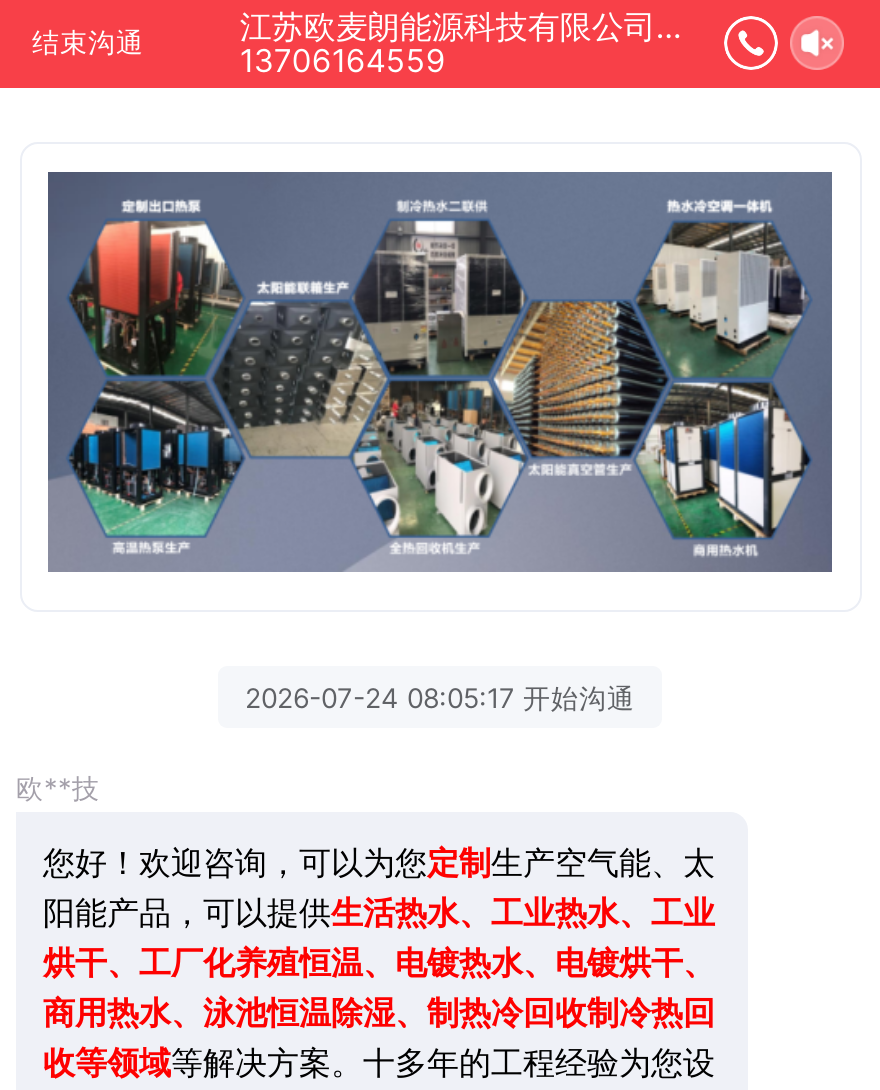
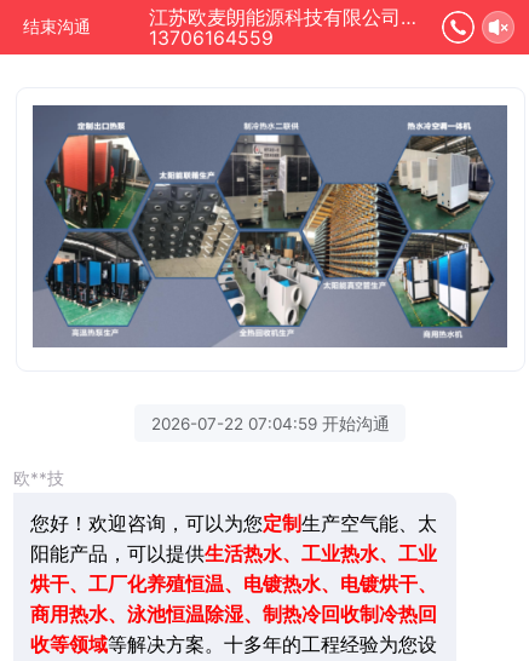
[245,682,635,714] 2026-07-24 08:05:17 开始沟通 -> [151,414,389,433] 2026-07-22 07:04:59 开始沟通

